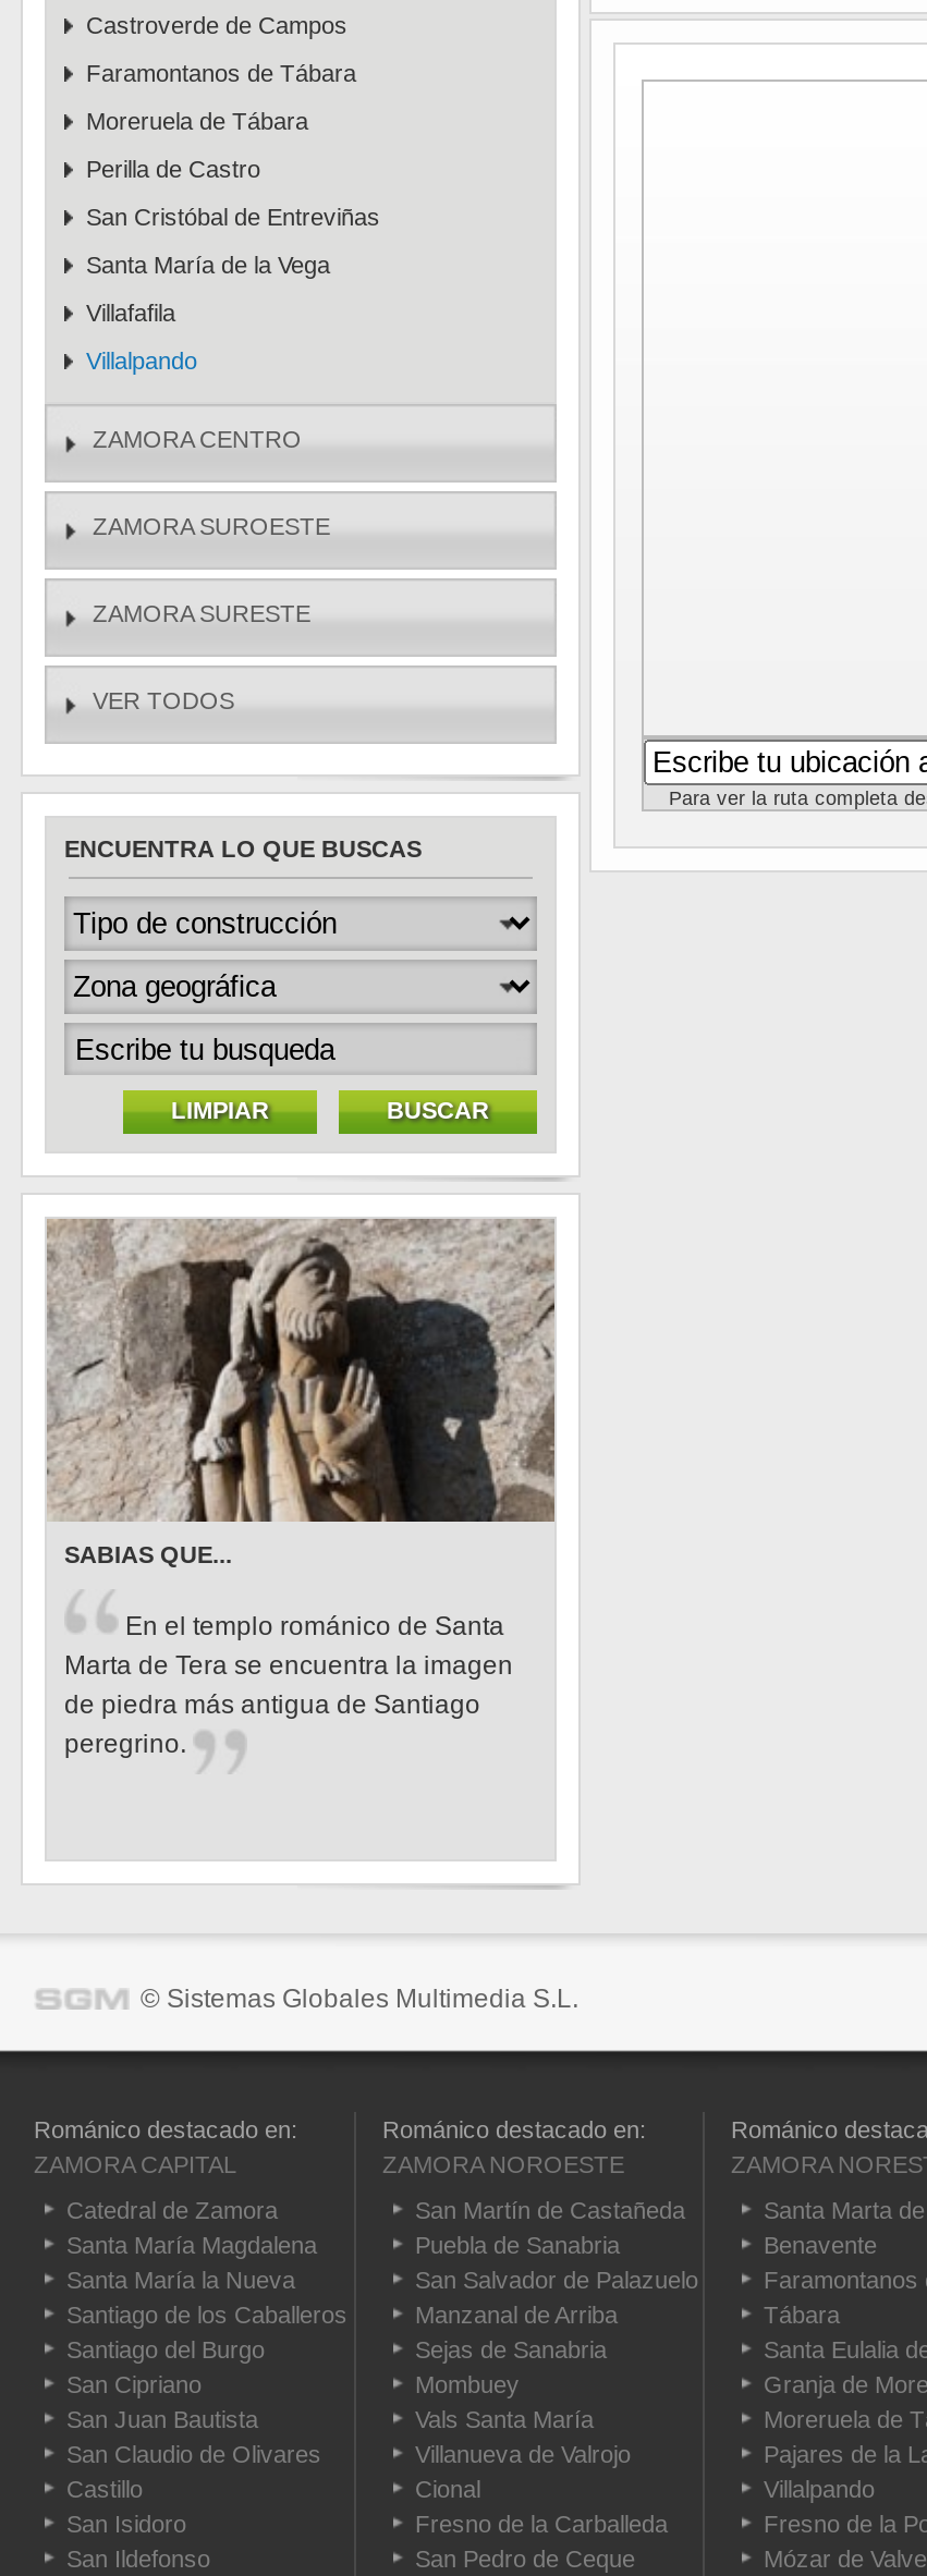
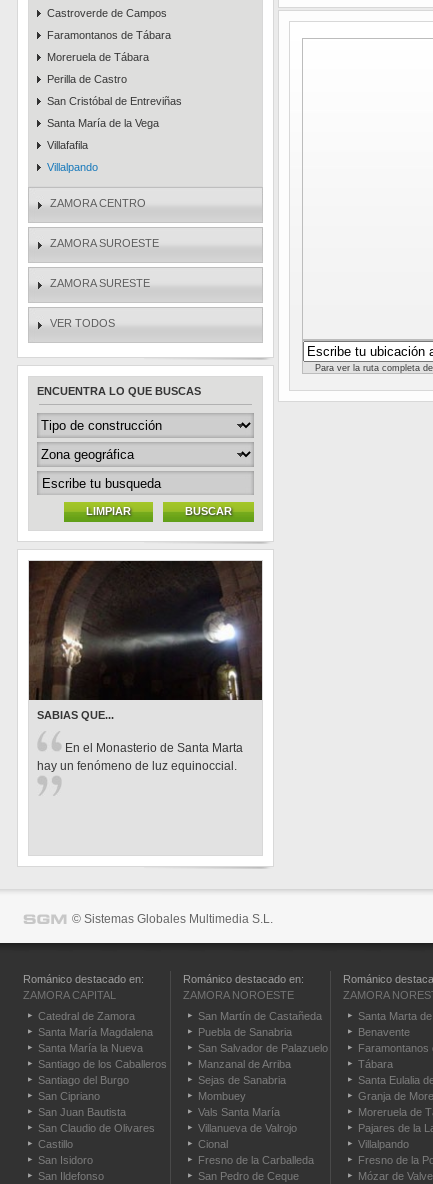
[45,1217,557,1759] [image] | En el templo románico de Santa | Marta de Tera se encuentra la imagen | de piedra más antigua de Santiago | peregrino. -> [28,560,262,773] [image] | En el Monasterio de Santa Marta | hay un fenómeno de luz equinoccial.

